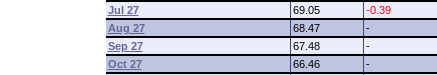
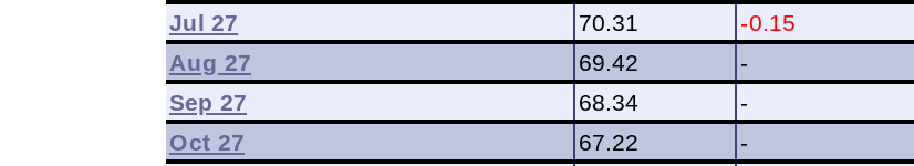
[292,4,319,16] 69.05 -> [579,9,638,35] 70.31
[365,4,390,16] -0.39 -> [740,9,796,35] -0.15
[292,22,319,34] 68.47 -> [579,49,638,75] 69.42
[292,40,319,52] 67.48 -> [579,89,638,115] 68.34
[292,58,319,70] 66.46 -> [579,128,638,155] 67.22

